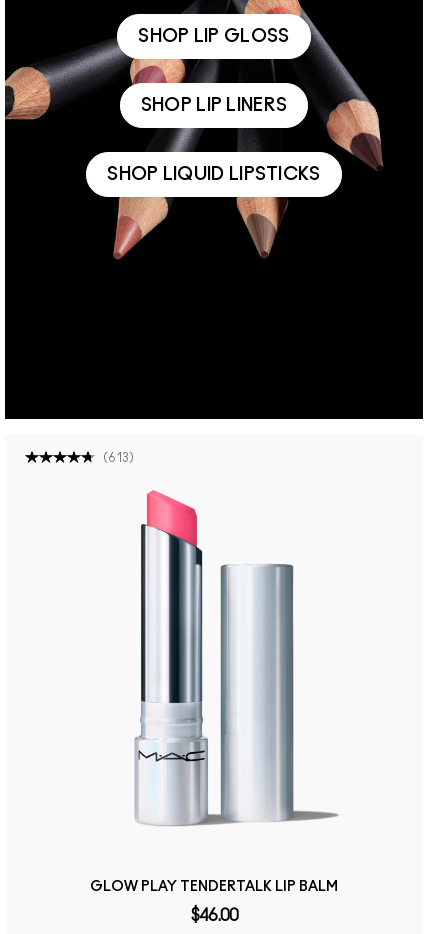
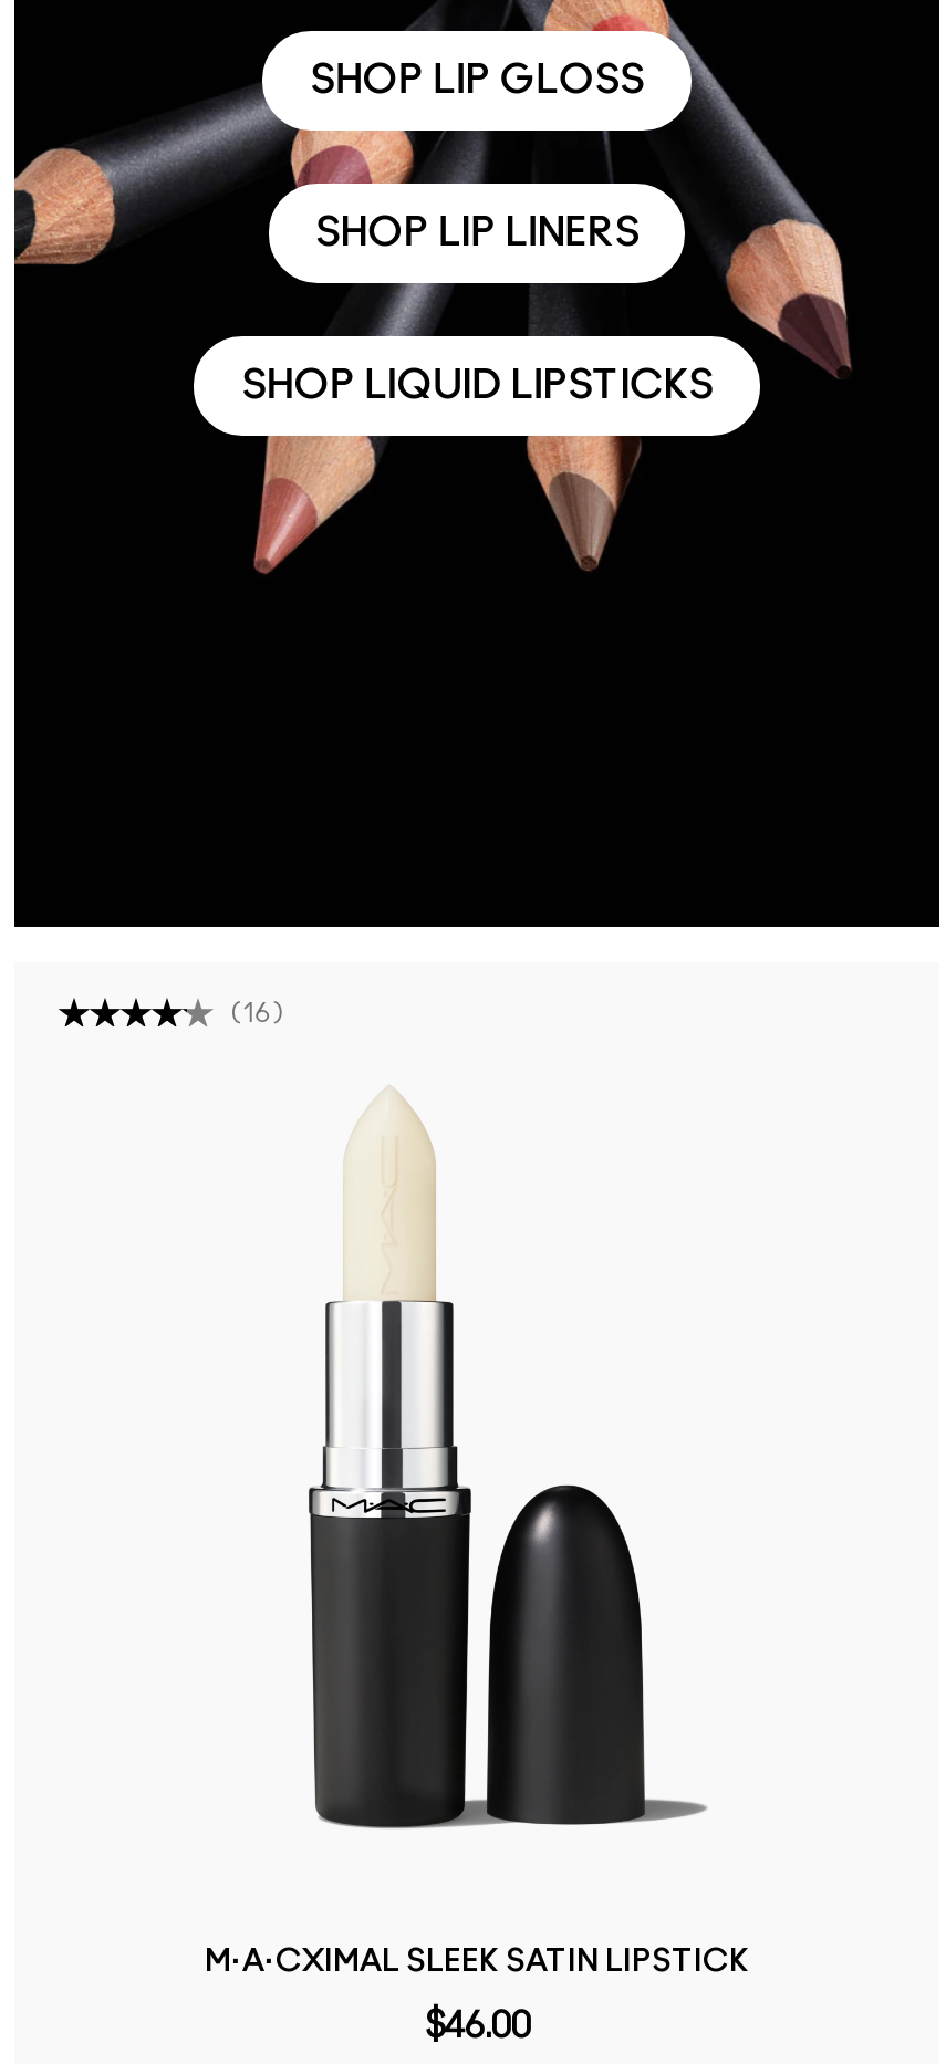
[103,452,134,464] (613) -> [231,1000,285,1027] (16)
[134,490,338,826] [image] -> [302,1086,747,1830] [image]
[90,880,338,894] GLOW PLAY TENDERTALK LIP BALM -> [205,1947,749,1978] M·A·CXIMAL SLEEK SATIN LIPSTICK

